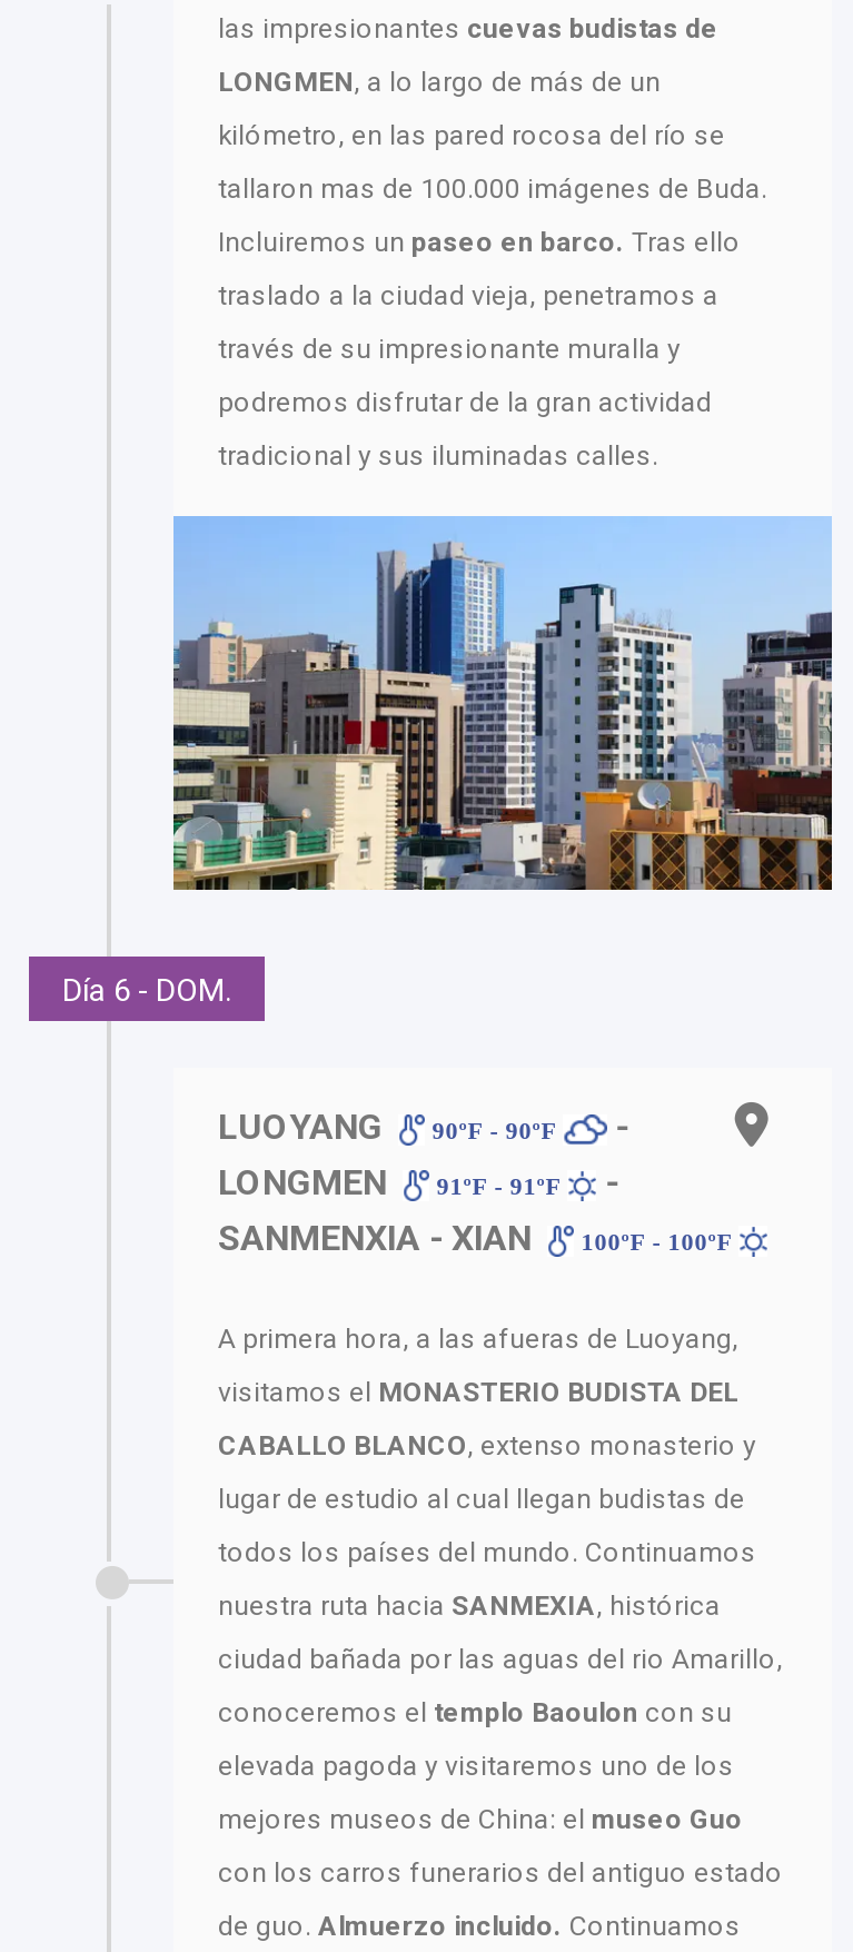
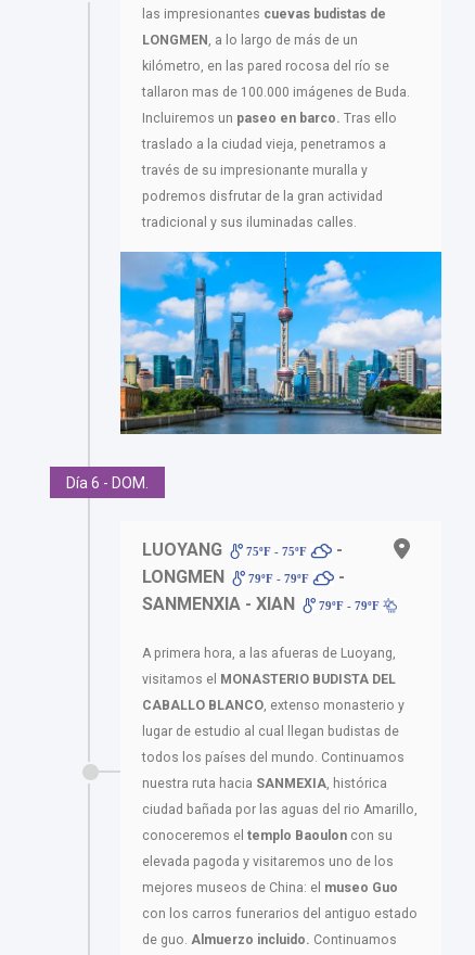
[171,516,834,892] [image] -> [119,252,442,435] [image]
[425,1116,563,1143] 90ºF - 90ºF -> [243,545,310,558] 75ºF - 75ºF
[430,1172,568,1199] 91ºF - 91ºF -> [245,572,313,585] 79ºF - 79ºF
[218,1217,739,1259] SANMENXIA - XIAN 100ºF - 100ºF -> [142,594,383,614] SANMENXIA - XIAN 79ºF - 79ºF

